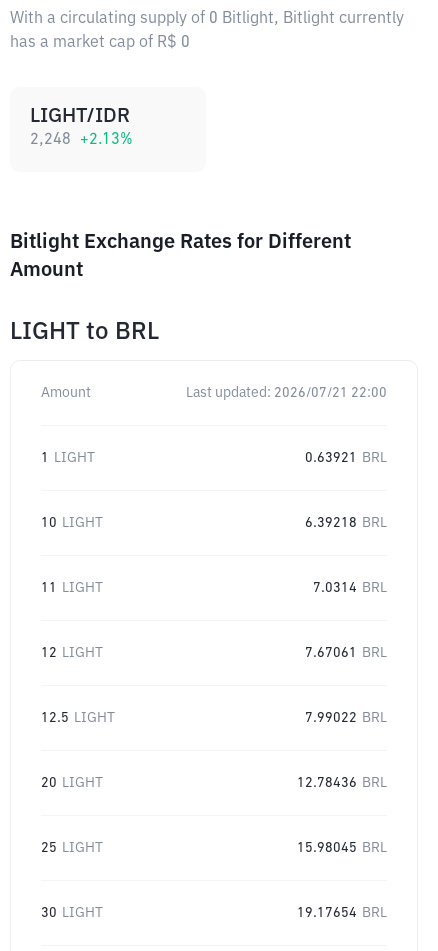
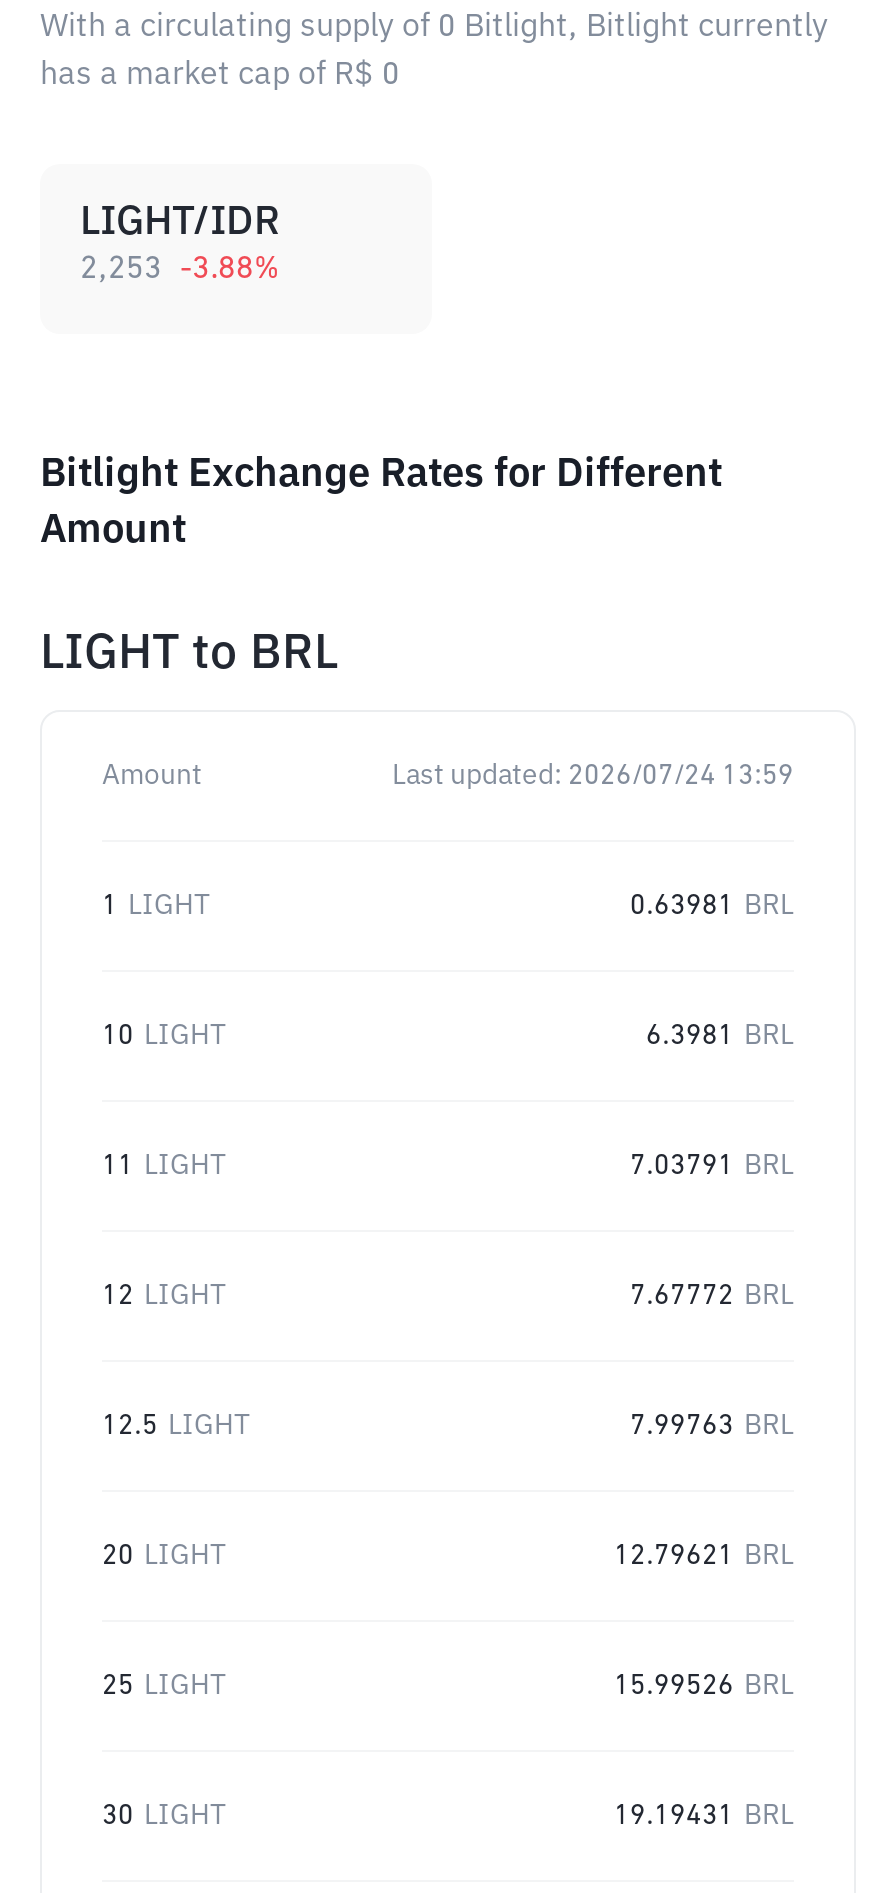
[30,132,133,148] 2,248 +2.13% -> [80,254,280,286] 2,253 -3.88%
[186,386,387,400] Last updated: 2026/07/21 22:00 -> [392,762,794,790] Last updated: 2026/07/24 13:59
[305,451,387,465] 0.63921 BRL -> [630,892,794,920] 0.63981 BRL
[305,516,387,530] 6.39218 BRL -> [646,1022,794,1050] 6.3981 BRL
[313,581,387,595] 7.0314 BRL -> [630,1152,794,1180] 7.03791 BRL
[305,646,387,660] 7.67061 BRL -> [630,1282,794,1310] 7.67772 BRL
[305,711,387,725] 7.99022 BRL -> [630,1412,794,1440] 7.99763 BRL
[297,776,387,790] 12.78436 BRL -> [614,1542,794,1570] 12.79621 BRL
[297,841,387,855] 15.98045 BRL -> [614,1672,794,1700] 15.99526 BRL
[297,906,387,920] 19.17654 BRL -> [614,1802,794,1830] 19.19431 BRL

